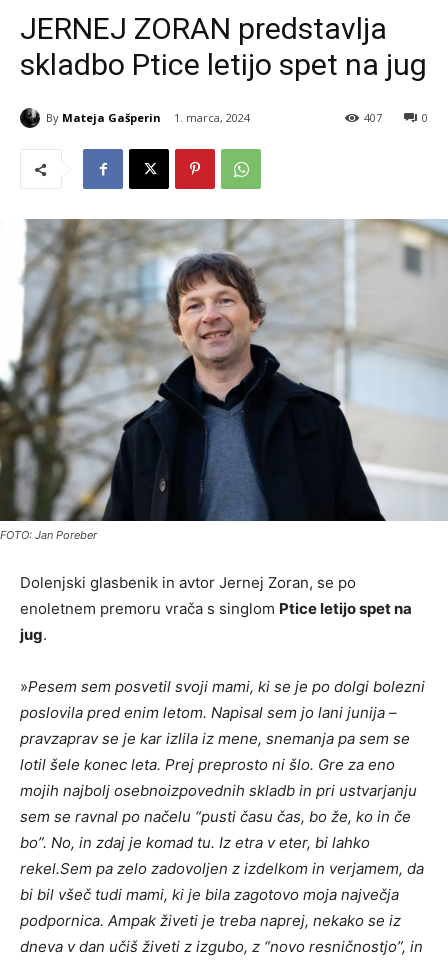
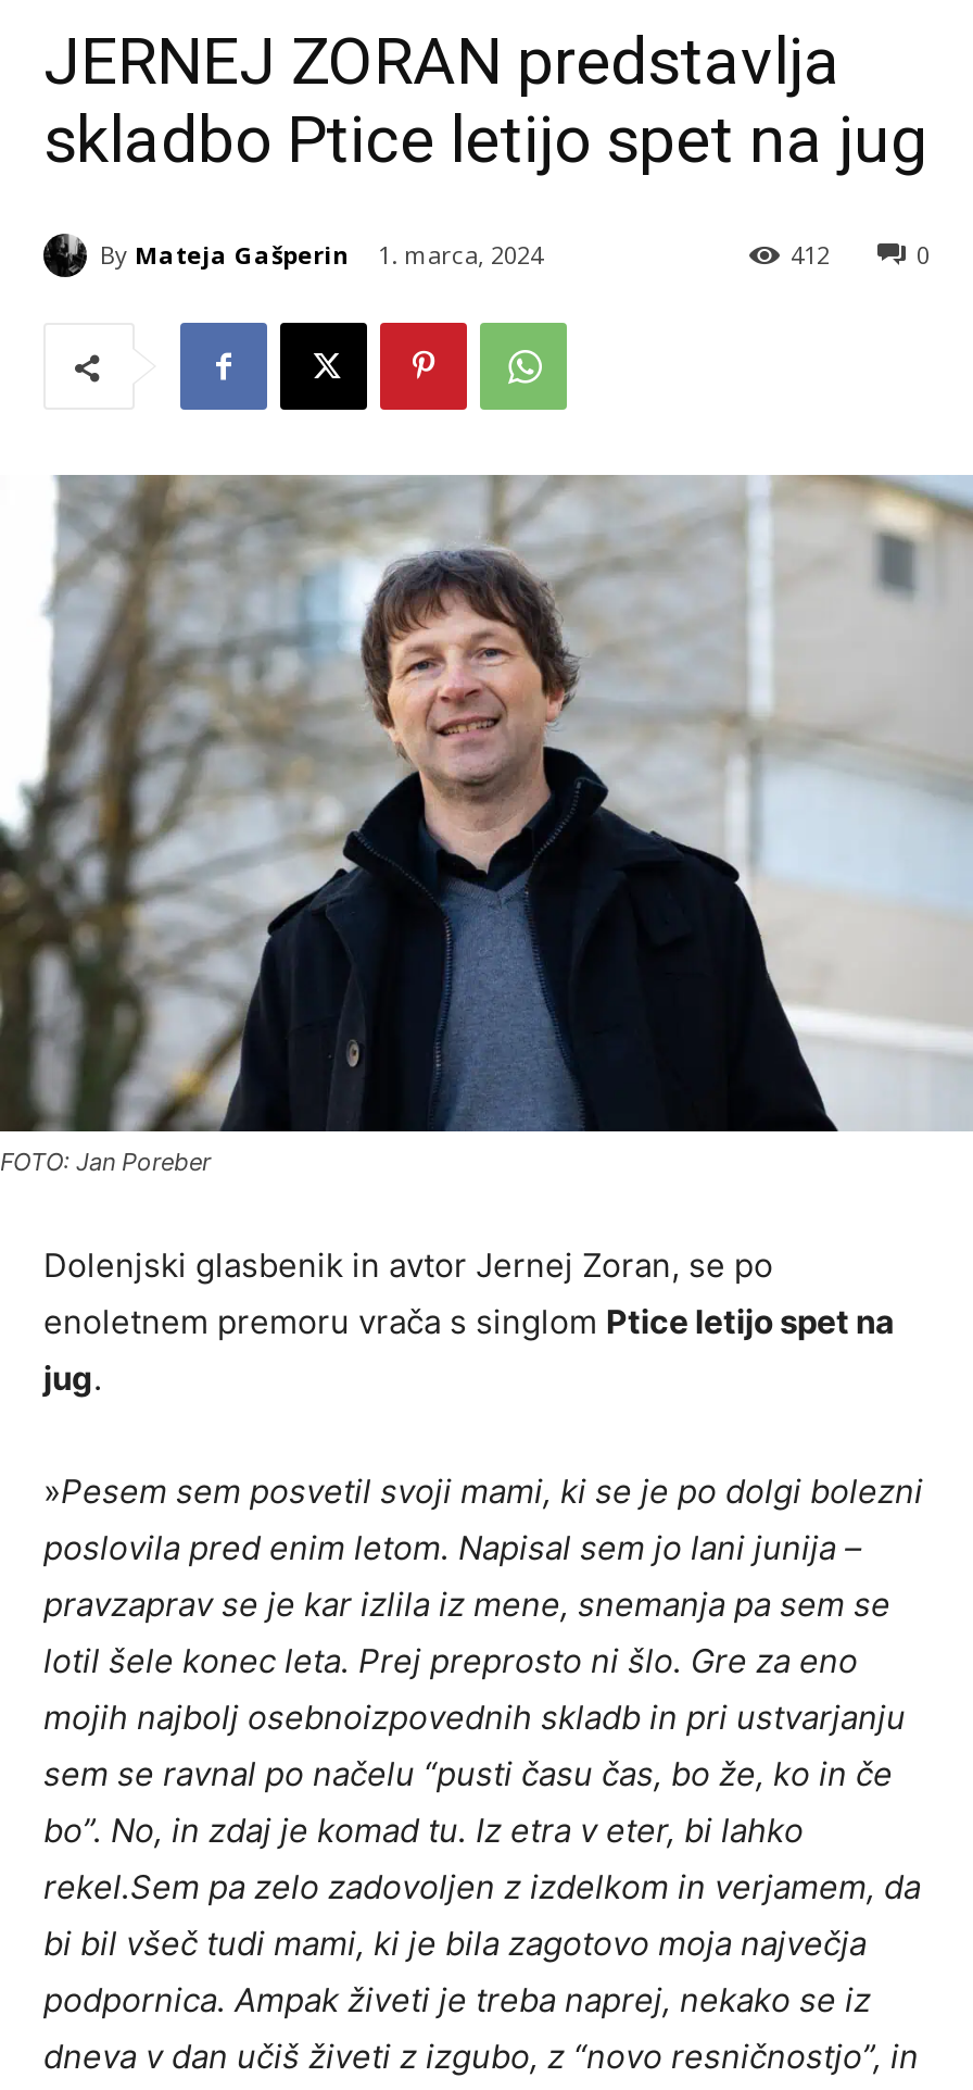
[364,110,382,125] 407 -> [791,238,830,271] 412

